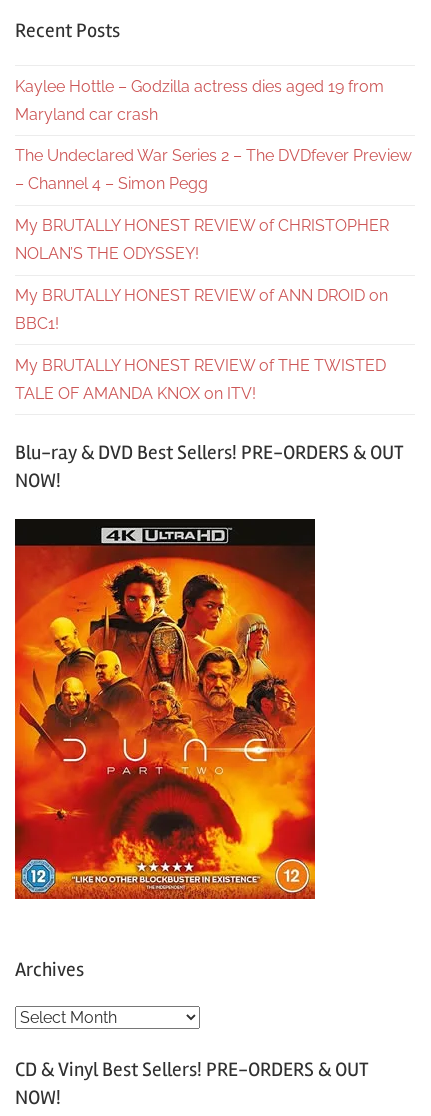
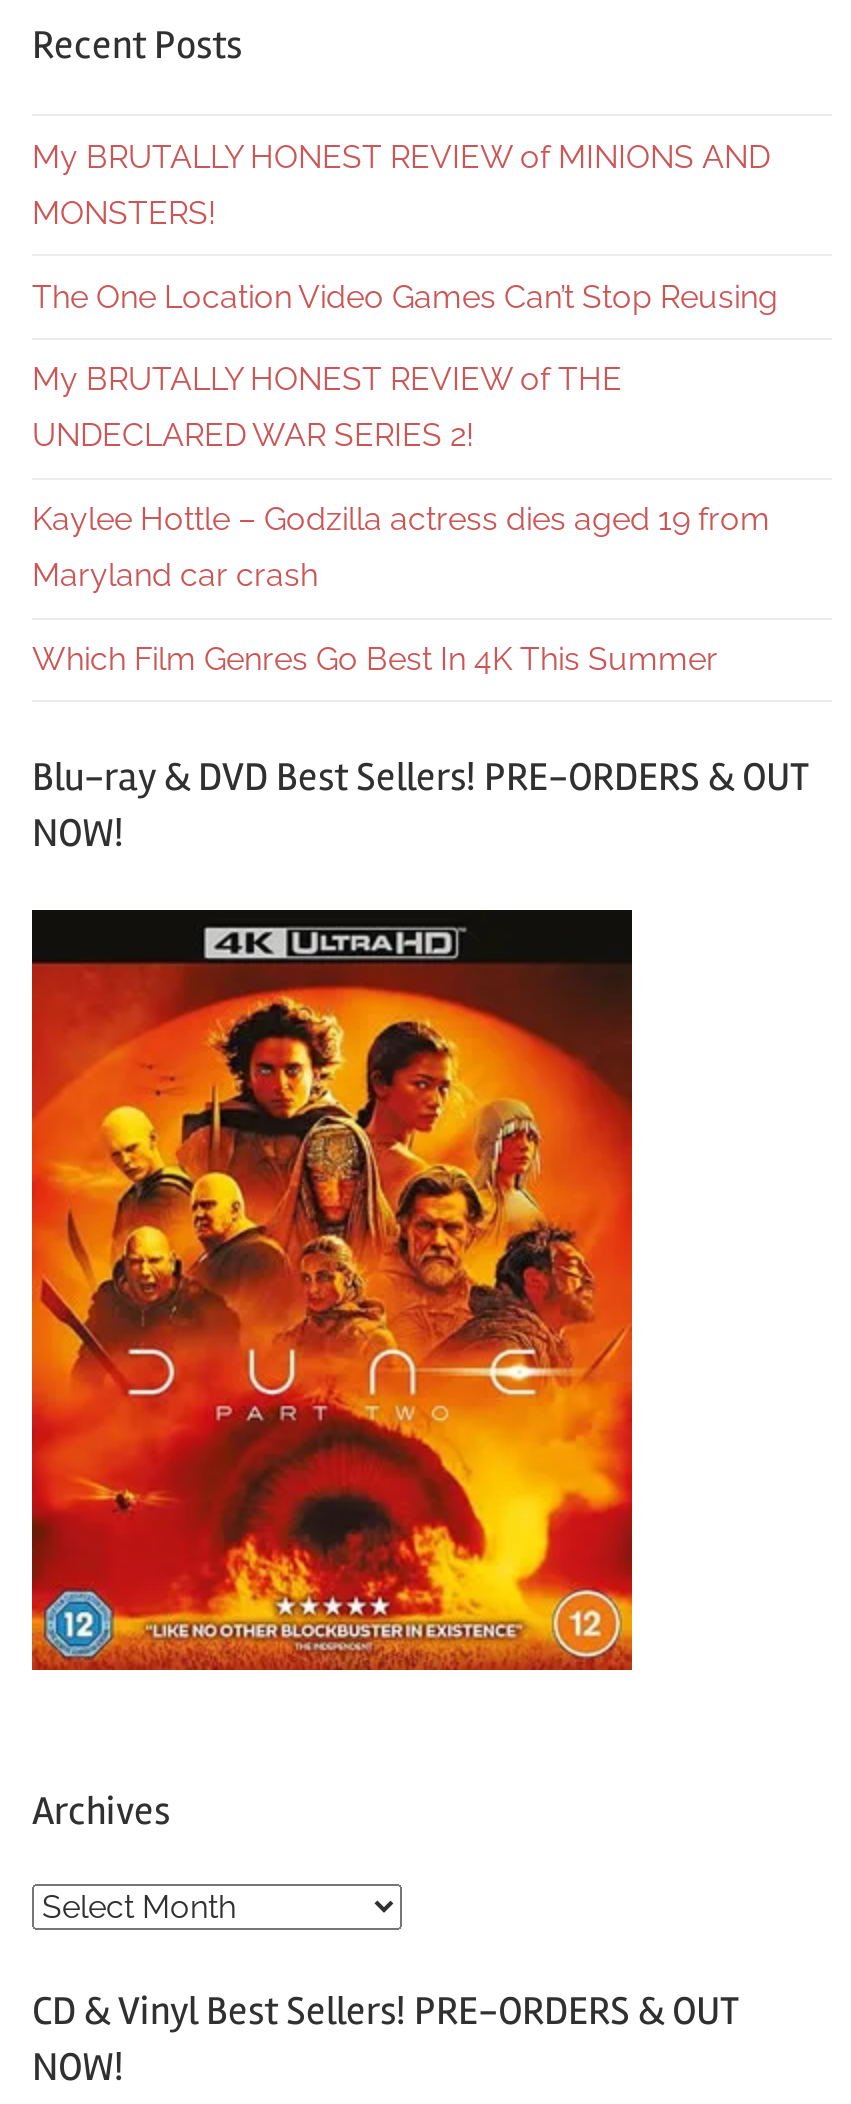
none -> [32,137,778,455] My BRUTALLY HONEST REVIEW of MINIONS AND | MONSTERS! | The One Location Video Games Can’t Stop Reusing | My BRUTALLY HONEST REVIEW of THE | UNDECLARED WAR SERIES 2!
moved [15,77,384,124] -> [32,500,770,594]: Kaylee Hottle – Godzilla actress dies aged 19 from | Maryland car crash
[15,146,412,403] The Undeclared War Series 2 – The DVDfever Preview | – Channel 4 – Simon Pegg | My BRUTALLY HONEST REVIEW of CHRISTOPHER | NOLAN’S THE ODYSSEY! | My BRUTALLY HONEST REVIEW of ANN DROID on | BBC1! | My BRUTALLY HONEST REVIEW of THE TWISTED | TALE OF AMANDA KNOX on ITV! -> [32,640,718,678] Which Film Genres Go Best In 4K This Summer

